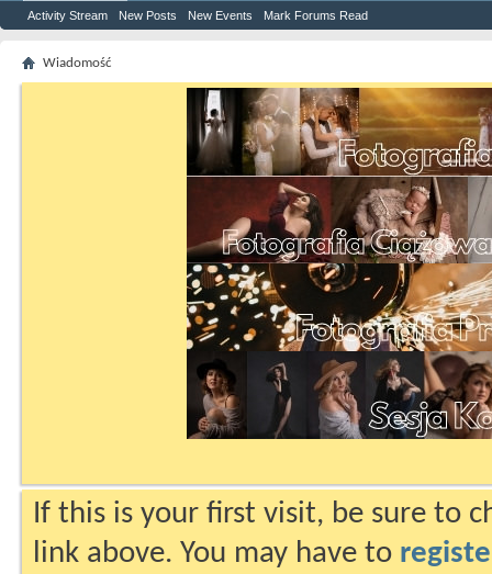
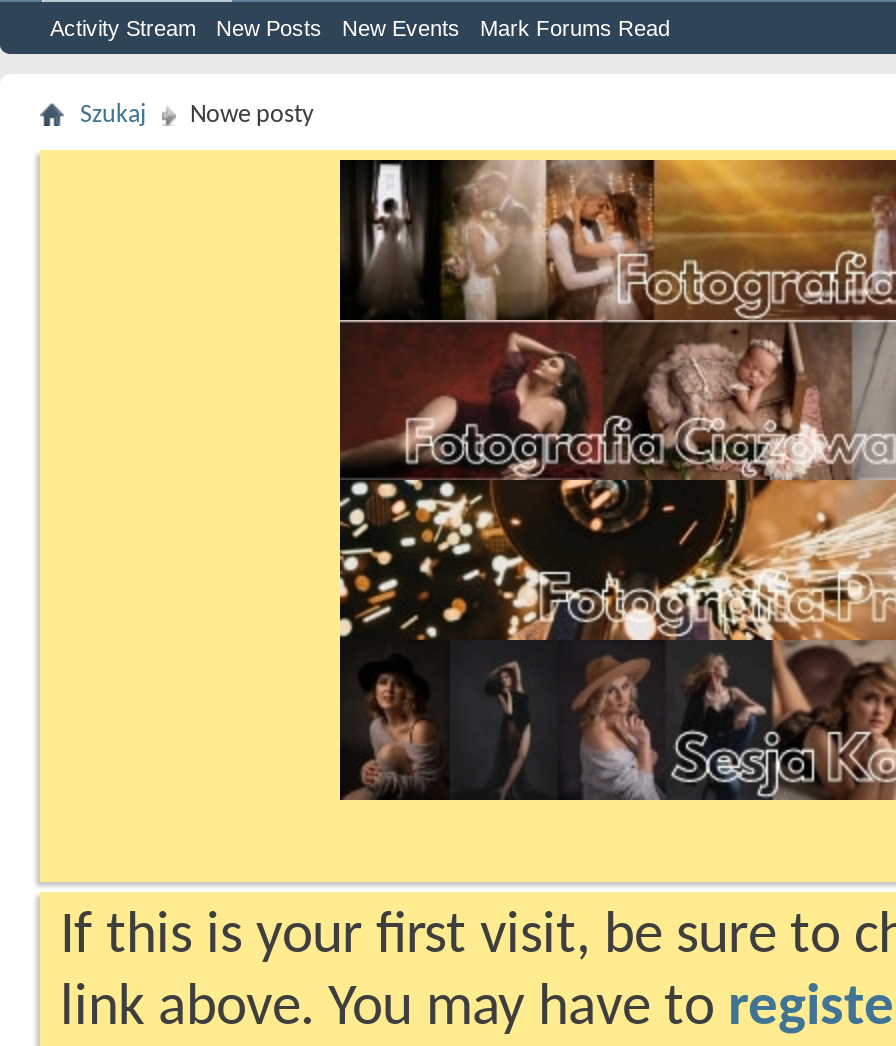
[43,56,112,70] Wiadomość -> [80,102,314,128] Szukaj | Nowe posty

